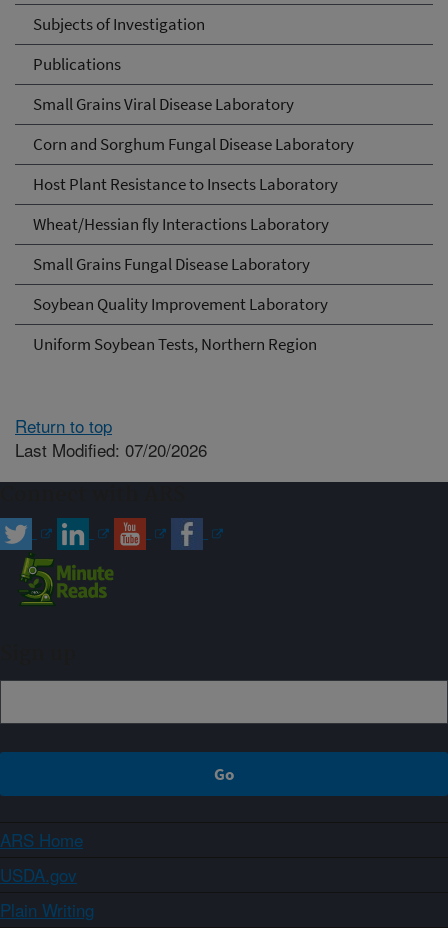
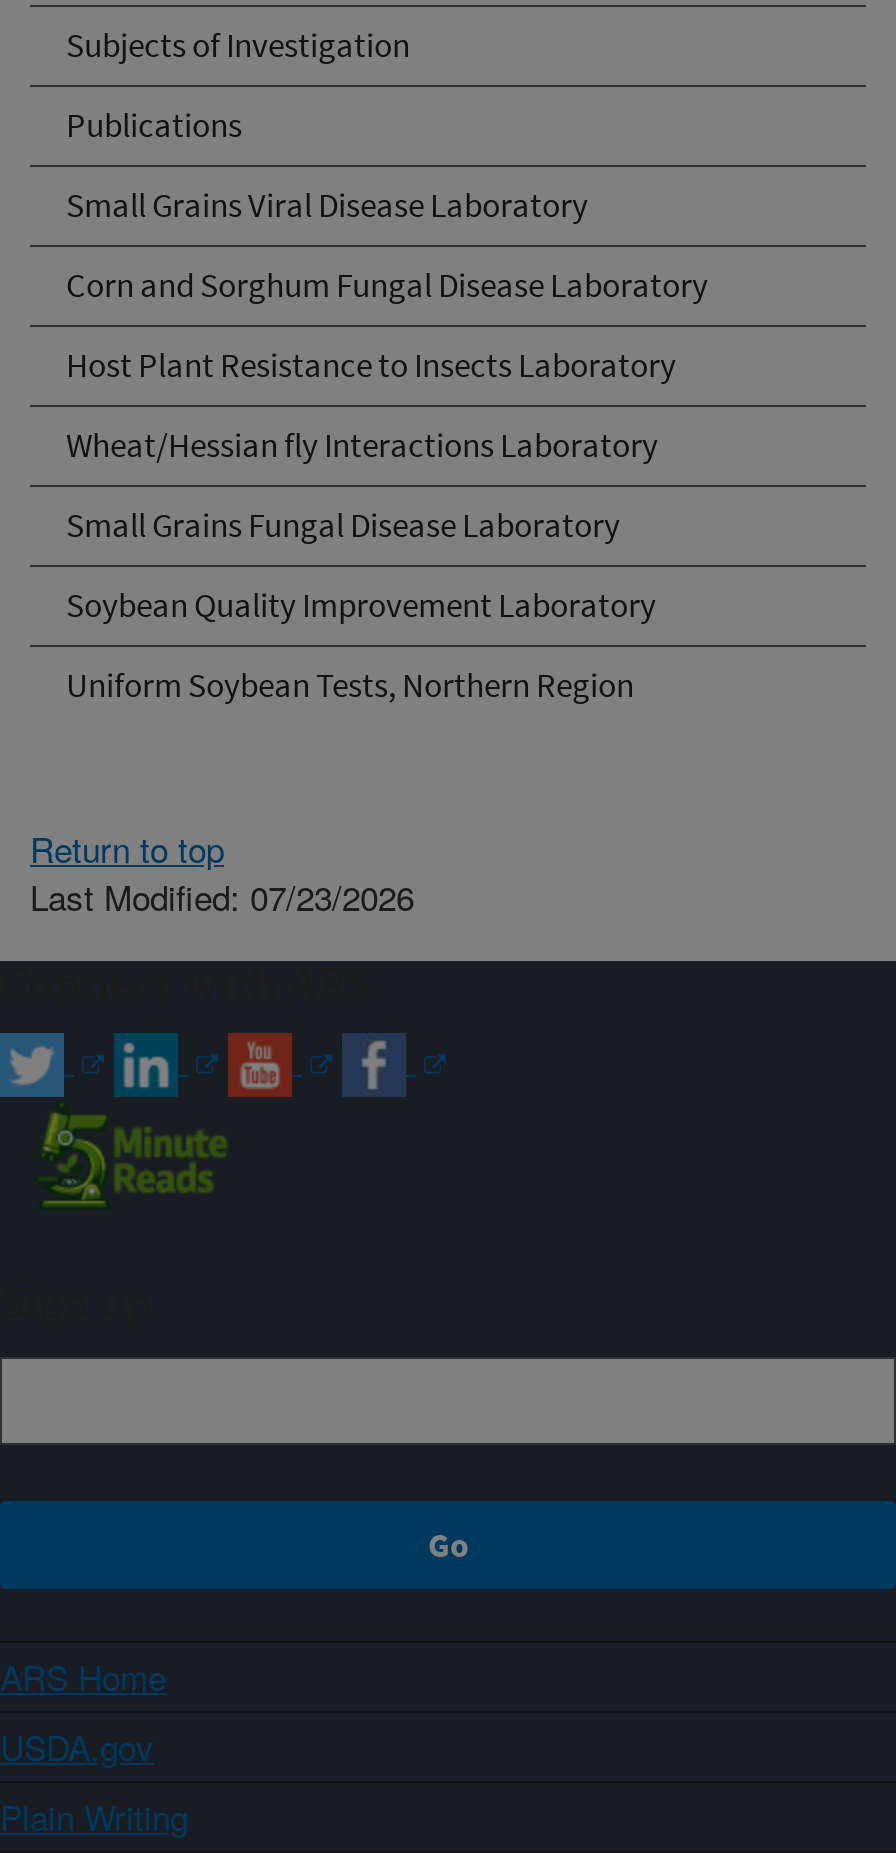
[15,436,207,461] Last Modified: 07/20/2026 -> [30,870,414,920] Last Modified: 07/23/2026

